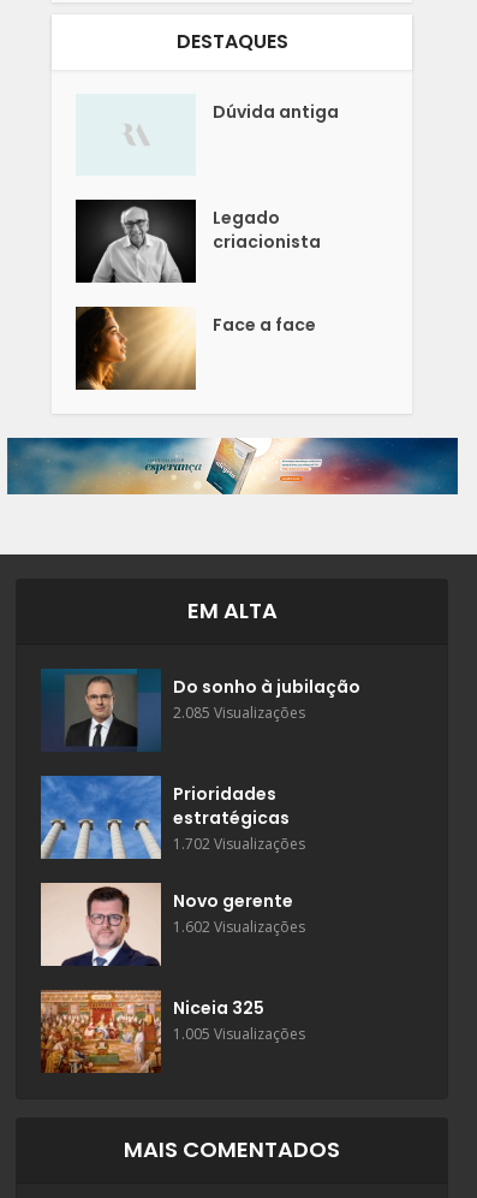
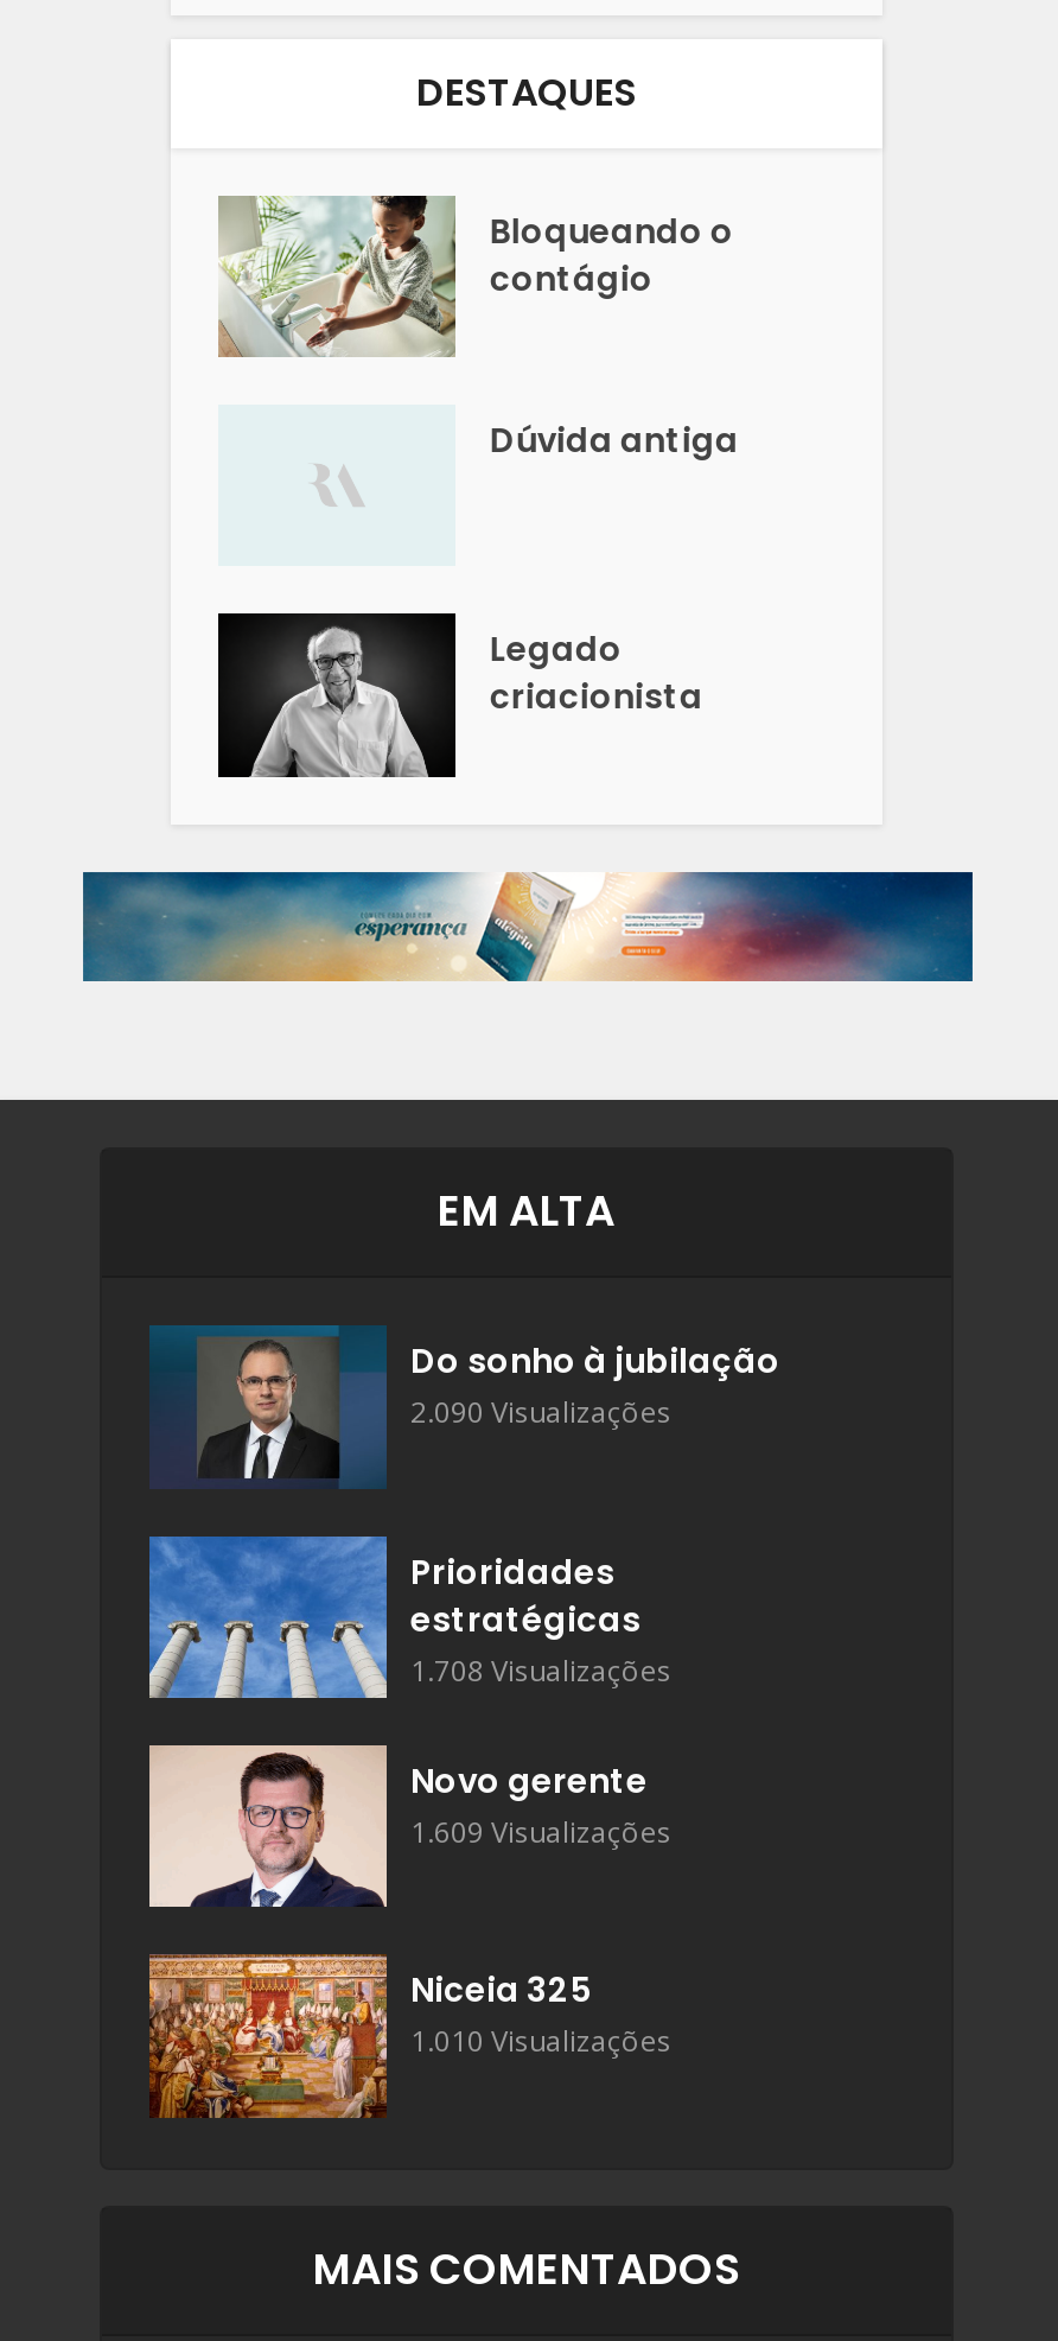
none -> [216,193,734,360] [image] | Bloqueando o | contágio
moved [213,99,339,254] -> [490,416,739,721]: Dúvida antiga | Legado | criacionista
[76,306,316,391] [image] | Face a face -> none
[173,702,305,723] 2.085 Visualizações -> [410,1392,671,1432] 2.090 Visualizações
[173,833,305,854] 1.702 Visualizações -> [410,1649,671,1690] 1.708 Visualizações
[173,916,305,937] 1.602 Visualizações -> [410,1812,671,1852] 1.609 Visualizações
[173,1023,305,1044] 1.005 Visualizações -> [410,2021,671,2062] 1.010 Visualizações

